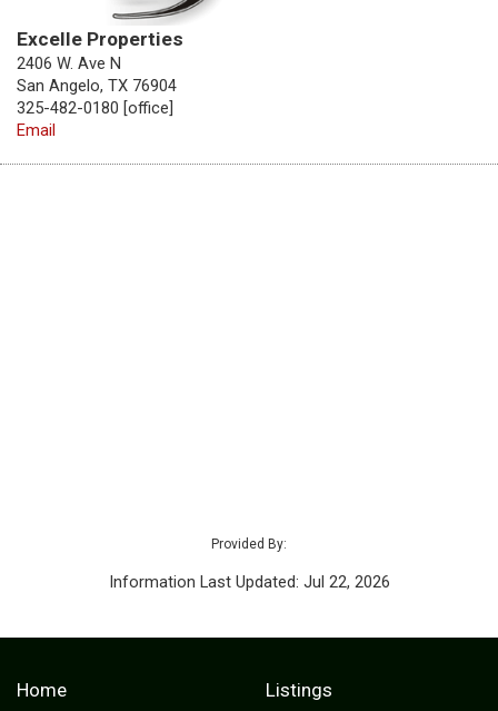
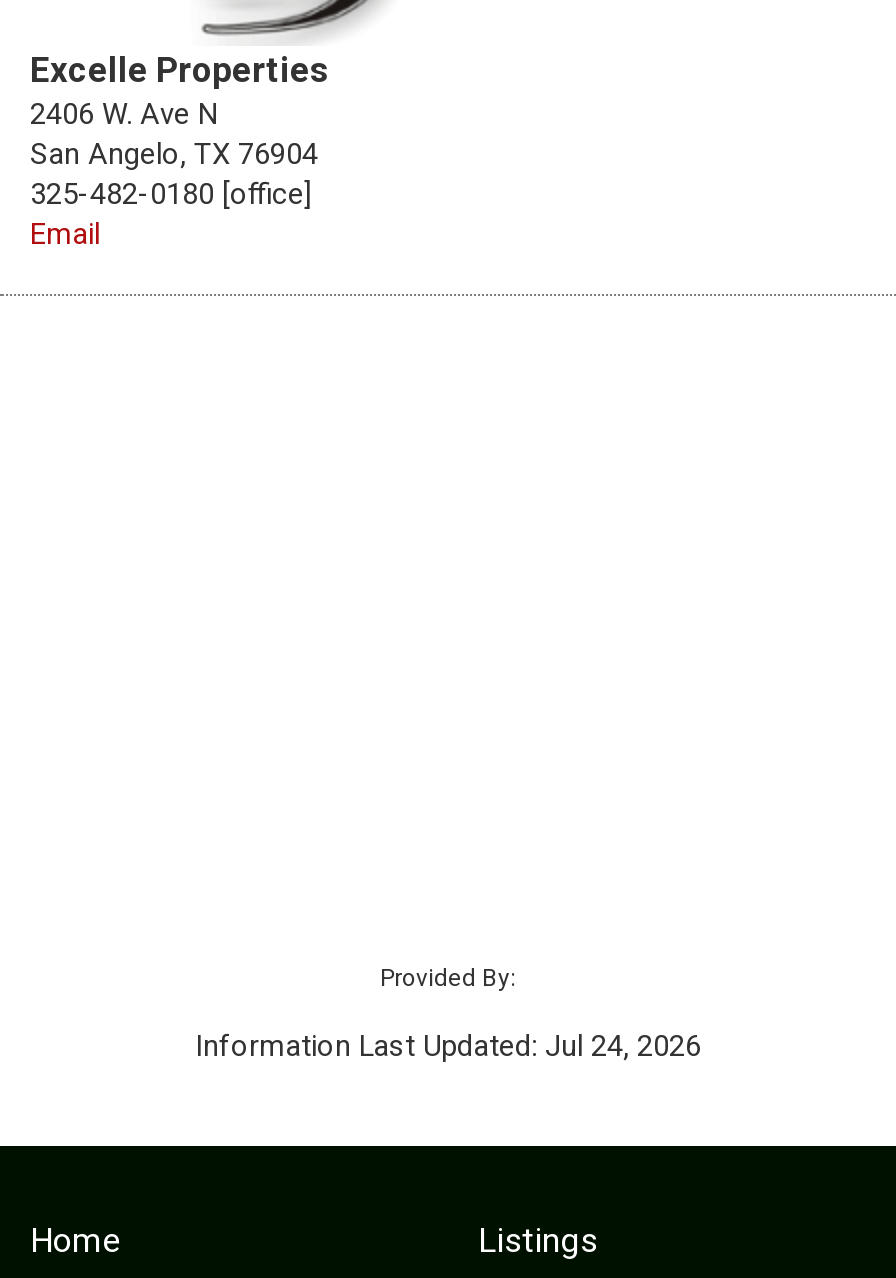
[108,572,390,592] Information Last Updated: Jul 22, 2026 -> [195,1027,701,1063] Information Last Updated: Jul 24, 2026

